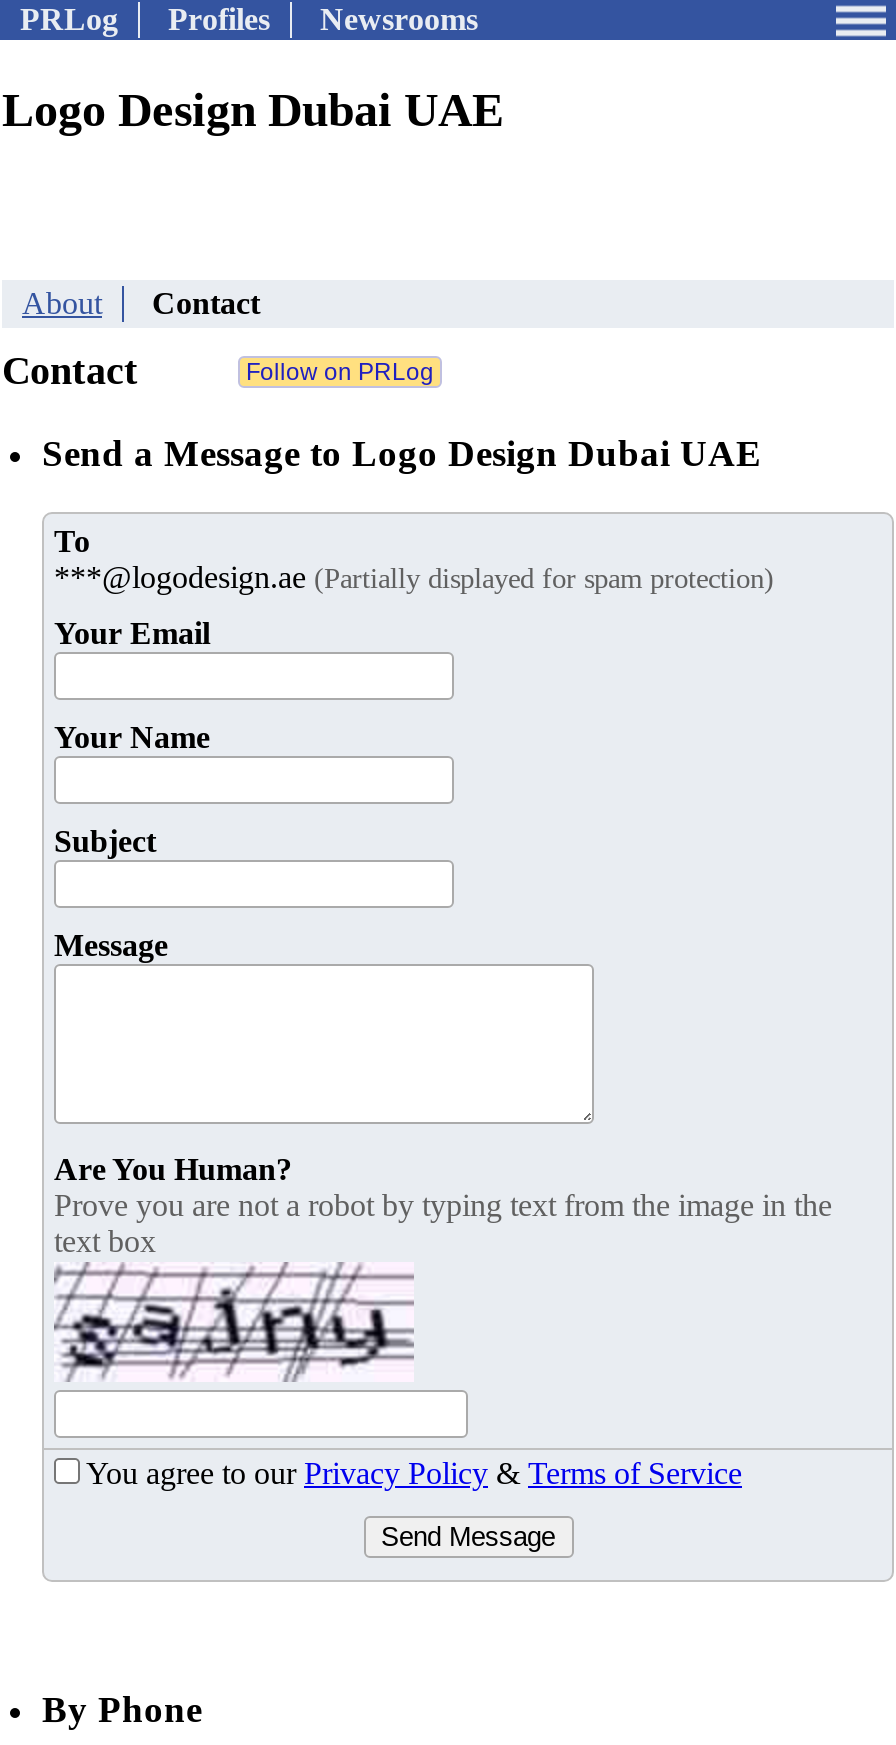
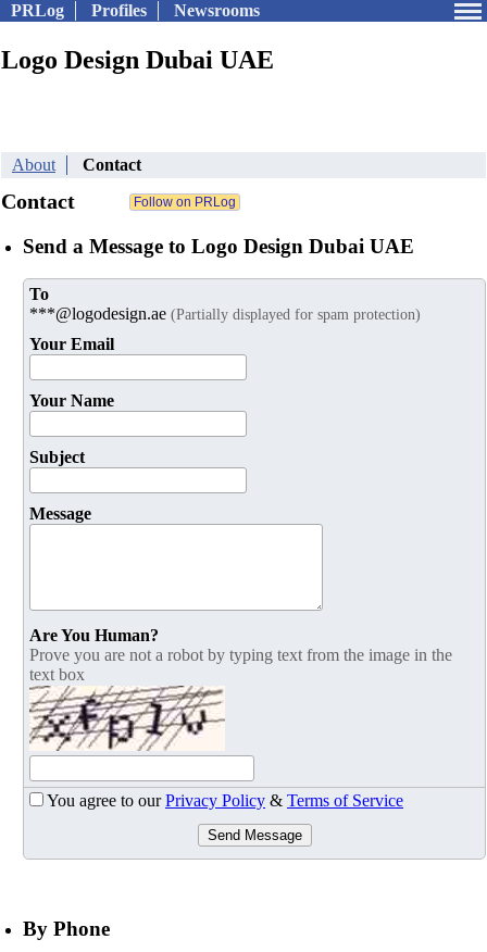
[52,1262,414,1382] [image] -> [28,685,225,752] [image]

